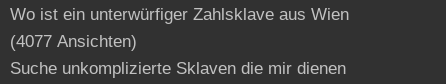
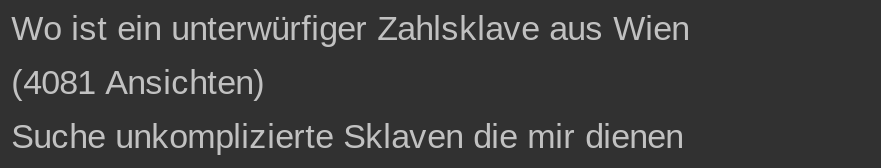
[10,32,137,51] (4077 Ansichten) -> [11,65,265,103] (4081 Ansichten)

